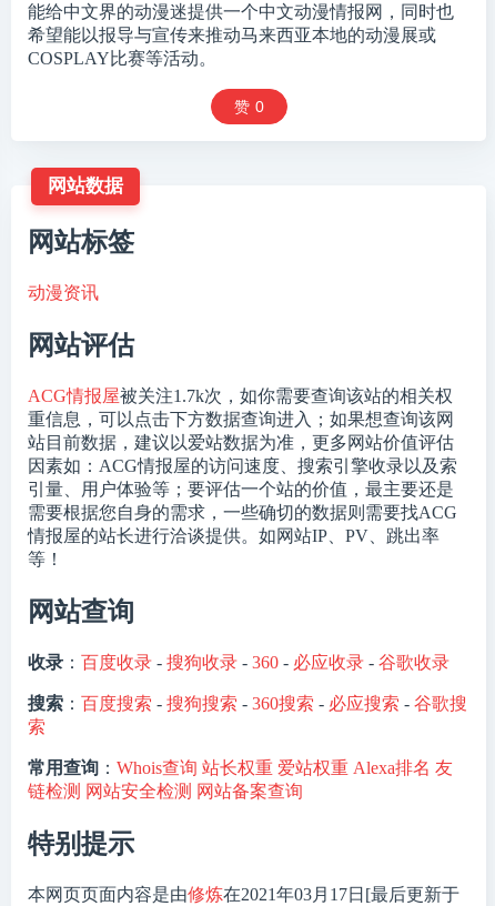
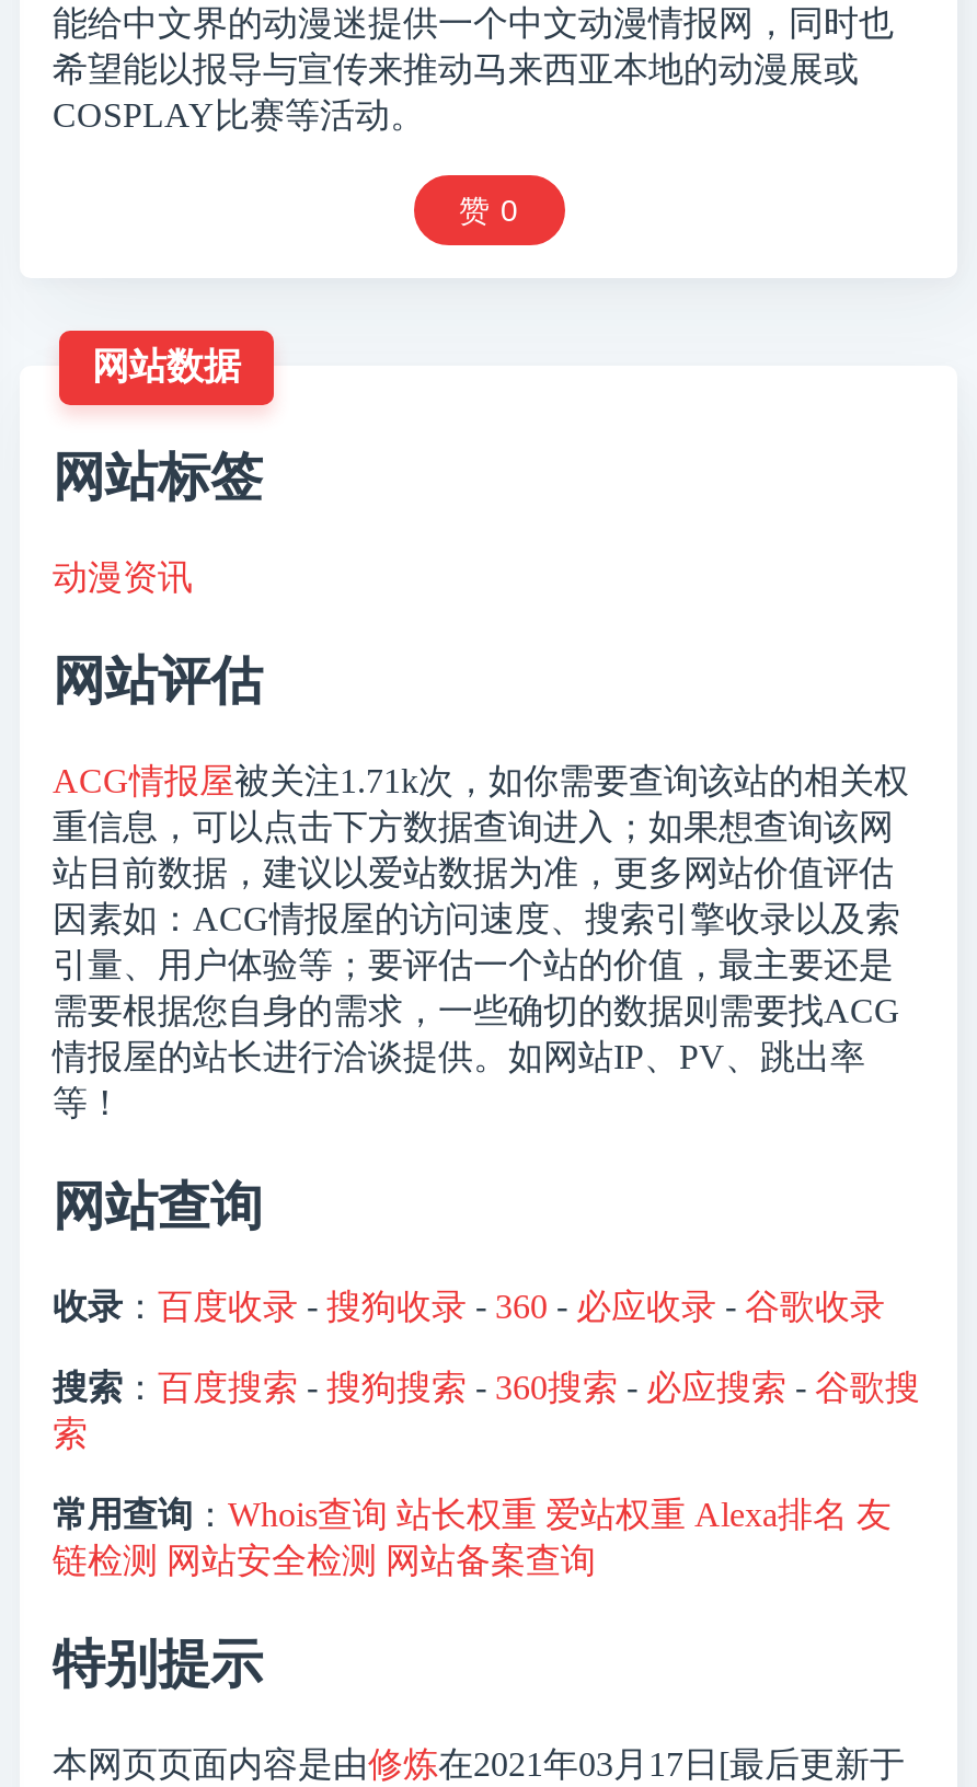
[28,386,453,405] ACG情报屋被关注1.7k次，如你需要查询该站的相关权 -> [53,762,909,799] ACG情报屋被关注1.71k次，如你需要查询该站的相关权

